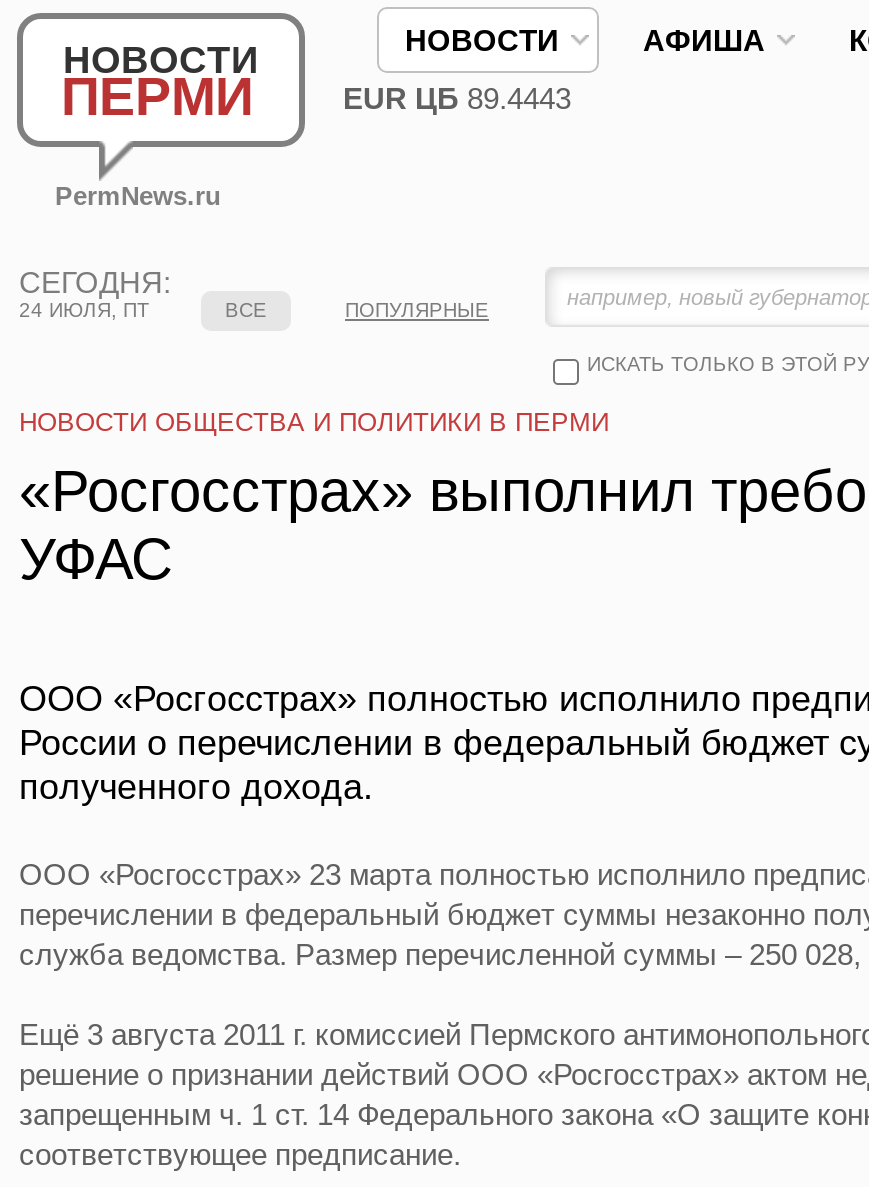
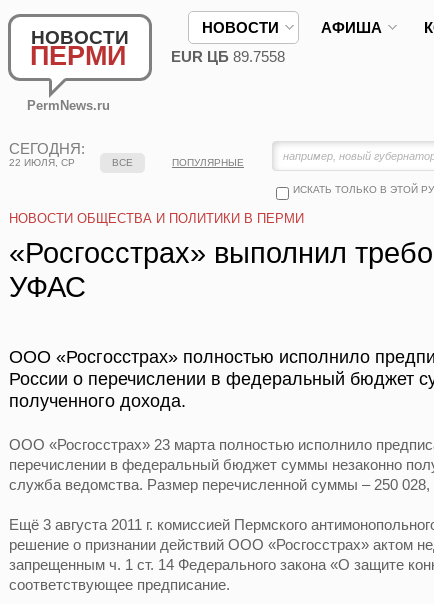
[343,81,571,115] EUR ЦБ 89.4443 -> [171,48,285,65] EUR ЦБ 89.7558
[19,299,149,321] 24 ИЮЛЯ, ПТ -> [9,157,75,168] 22 ИЮЛЯ, СР

